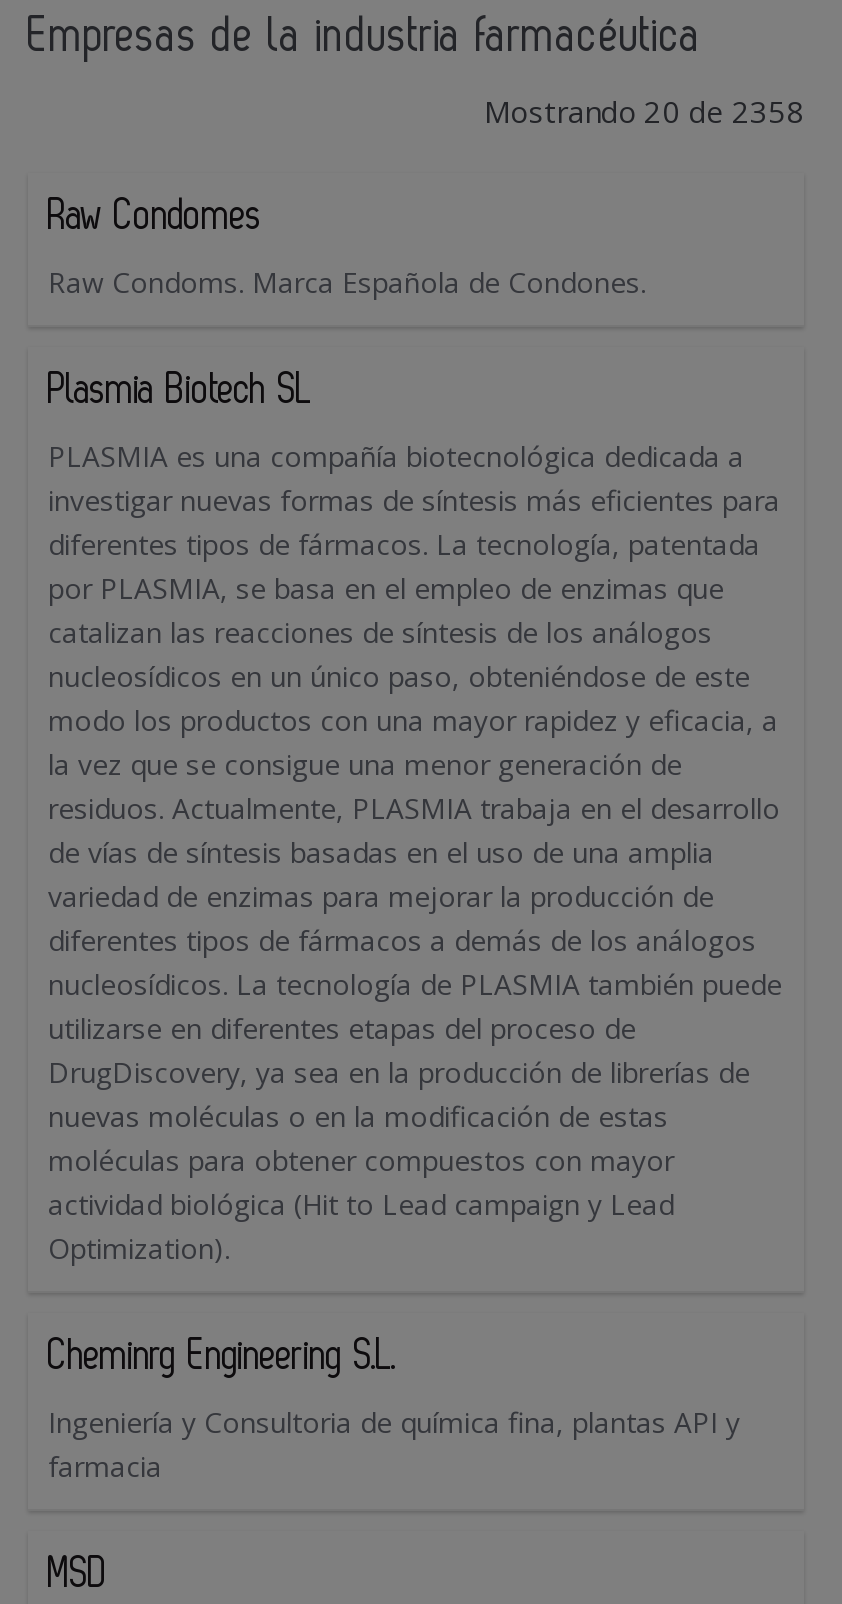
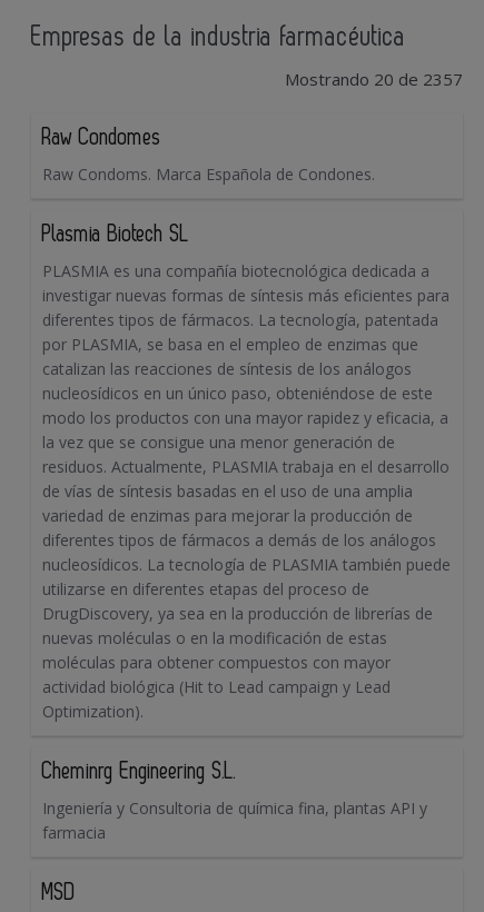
[484,91,804,131] Mostrando 20 de 2358 -> [285,68,463,90] Mostrando 20 de 2357

